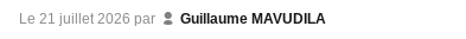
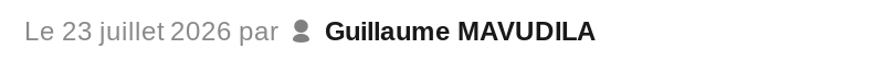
[19,11,155,27] Le 21 juillet 2026 par -> [24,16,278,47] Le 23 juillet 2026 par

